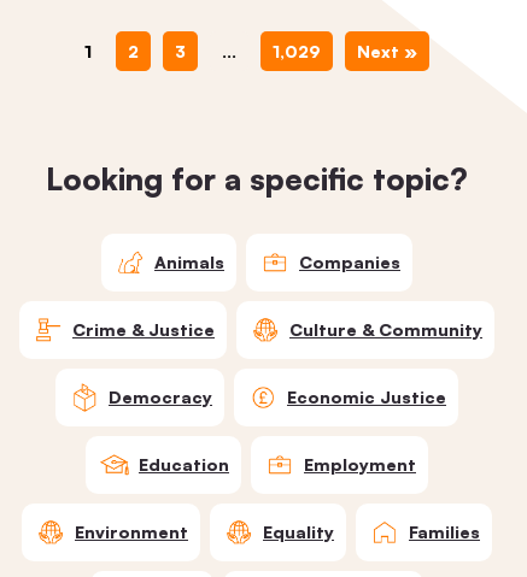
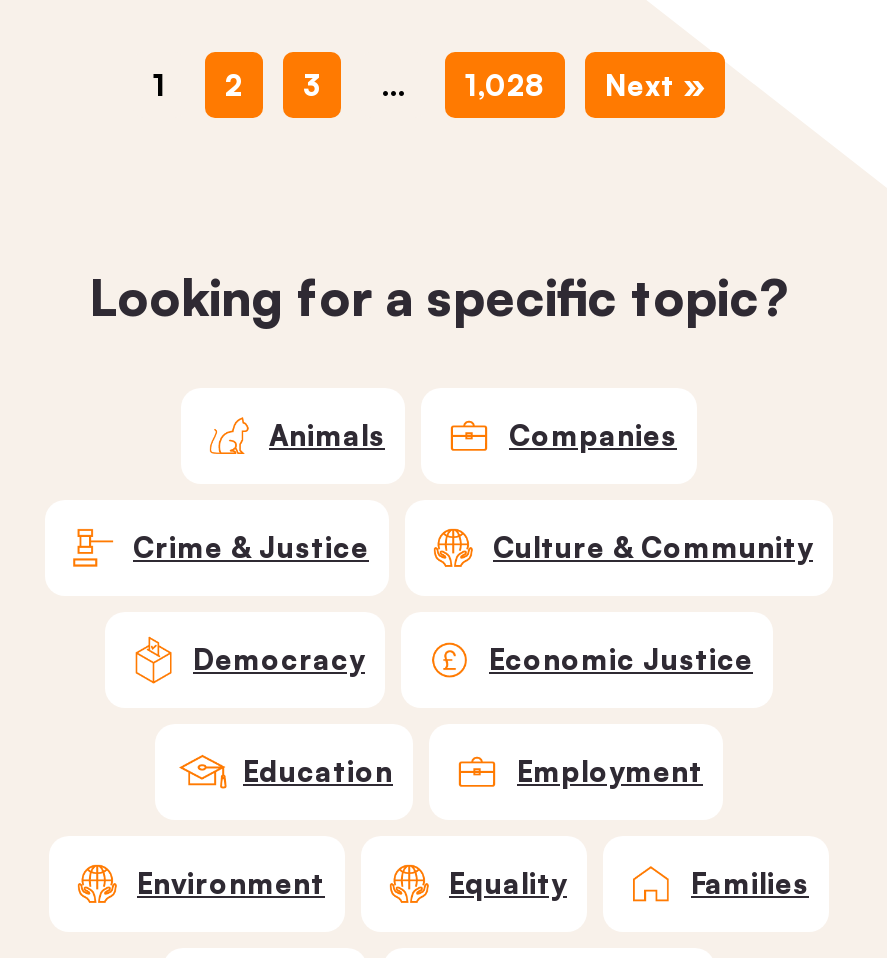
[273,41,321,61] 1,029 -> [465,68,545,102] 1,028

